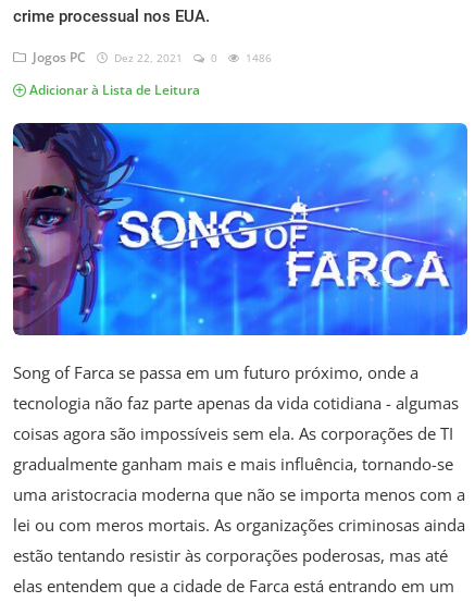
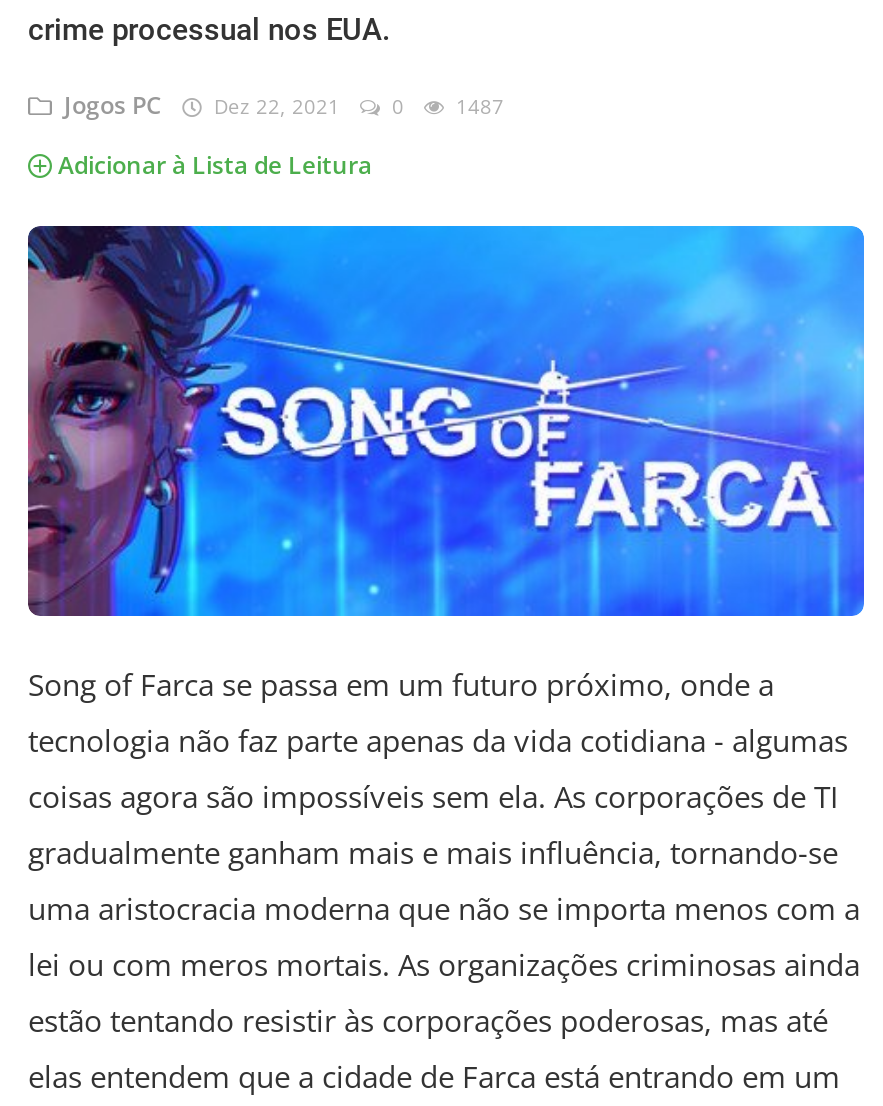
[239,50,272,65] 1486 -> [444,92,504,120] 1487

